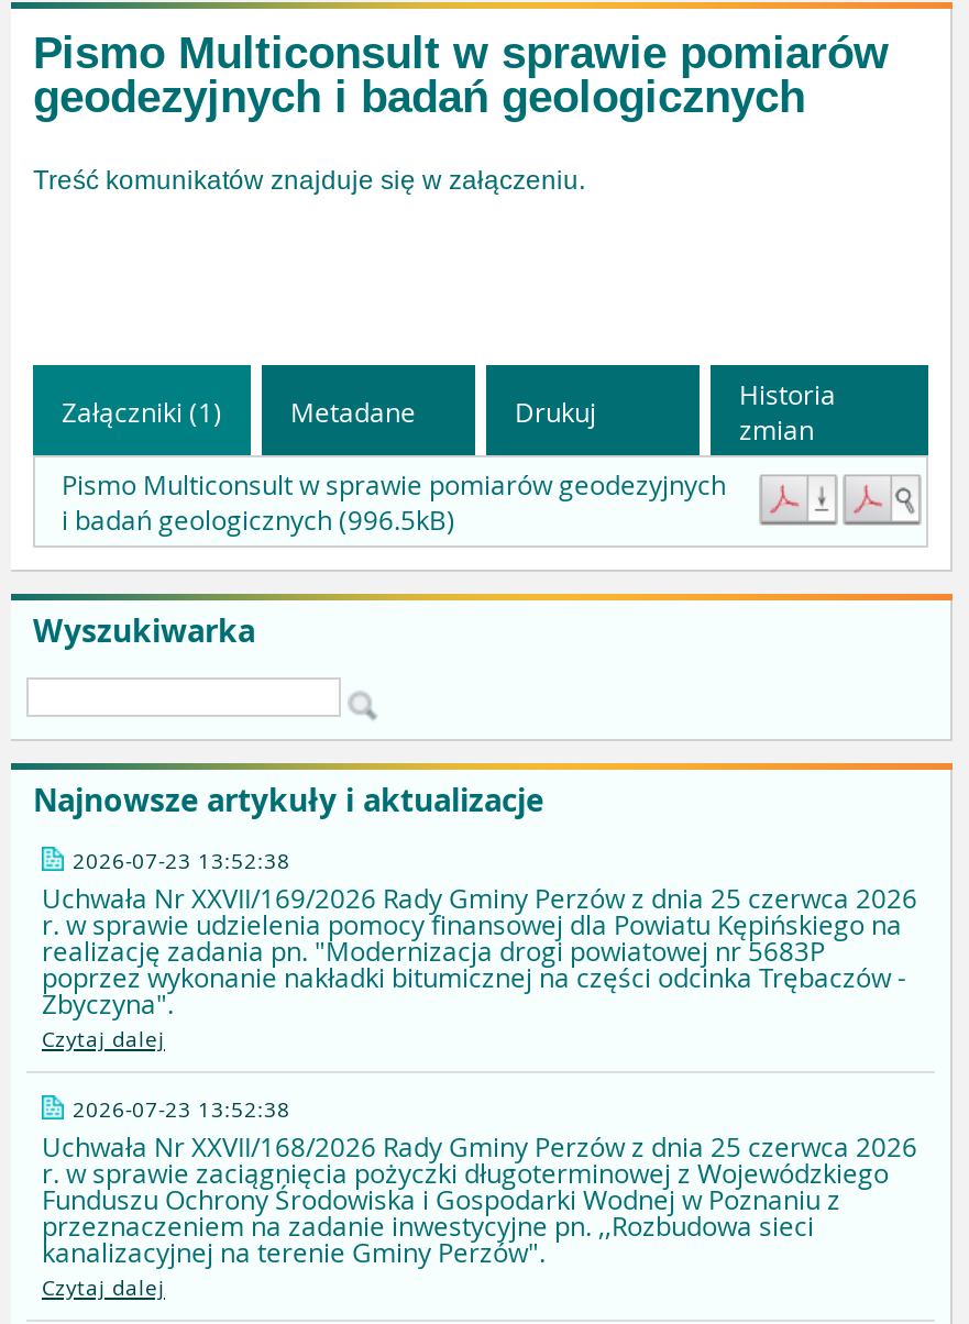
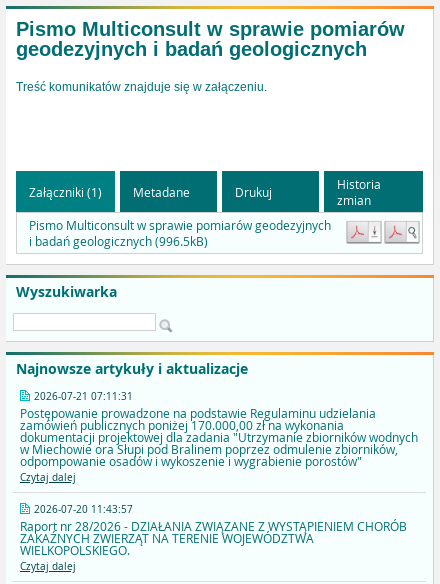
[42,848,917,1022] 2026-07-23 13:52:38 | Uchwała Nr XXVII/169/2026 Rady Gminy Perzów z dnia 25 czerwca 2026 | r. w sprawie udzielenia pomocy finansowej dla Powiatu Kępińskiego na | realizację zadania pn. "Modernizacja drogi powiatowej nr 5683P | poprzez wykonanie nakładki bitumicznej na części odcinka Trębaczów - | Zbyczyna". -> [20,390,418,469] 2026-07-21 07:11:31 | Postępowanie prowadzone na podstawie Regulaminu udzielania | zamówień publicznych poniżej 170.000,00 zł na wykonania | dokumentacji projektowej dla zadania "Utrzymanie zbiorników wodnych | w Miechowie ora Słupi pod Bralinem poprzez odmulenie zbiorników, | odpompowanie osadów i wykoszenie i wygrabienie porostów"
[42,1096,917,1270] 2026-07-23 13:52:38 | Uchwała Nr XXVII/168/2026 Rady Gminy Perzów z dnia 25 czerwca 2026 | r. w sprawie zaciągnięcia pożyczki długoterminowej z Wojewódzkiego | Funduszu Ochrony Środowiska i Gospodarki Wodnej w Poznaniu z | przeznaczeniem na zadanie inwestycyjne pn. ,,Rozbudowa sieci | kanalizacyjnej na terenie Gminy Perzów". -> [20,503,407,558] 2026-07-20 11:43:57 | Raport nr 28/2026 - DZIAŁANIA ZWIĄZANE Z WYSTĄPIENIEM CHORÓB | ZAKAŹNYCH ZWIERZĄT NA TERENIE WOJEWÓDZTWA | WIELKOPOLSKIEGO.

